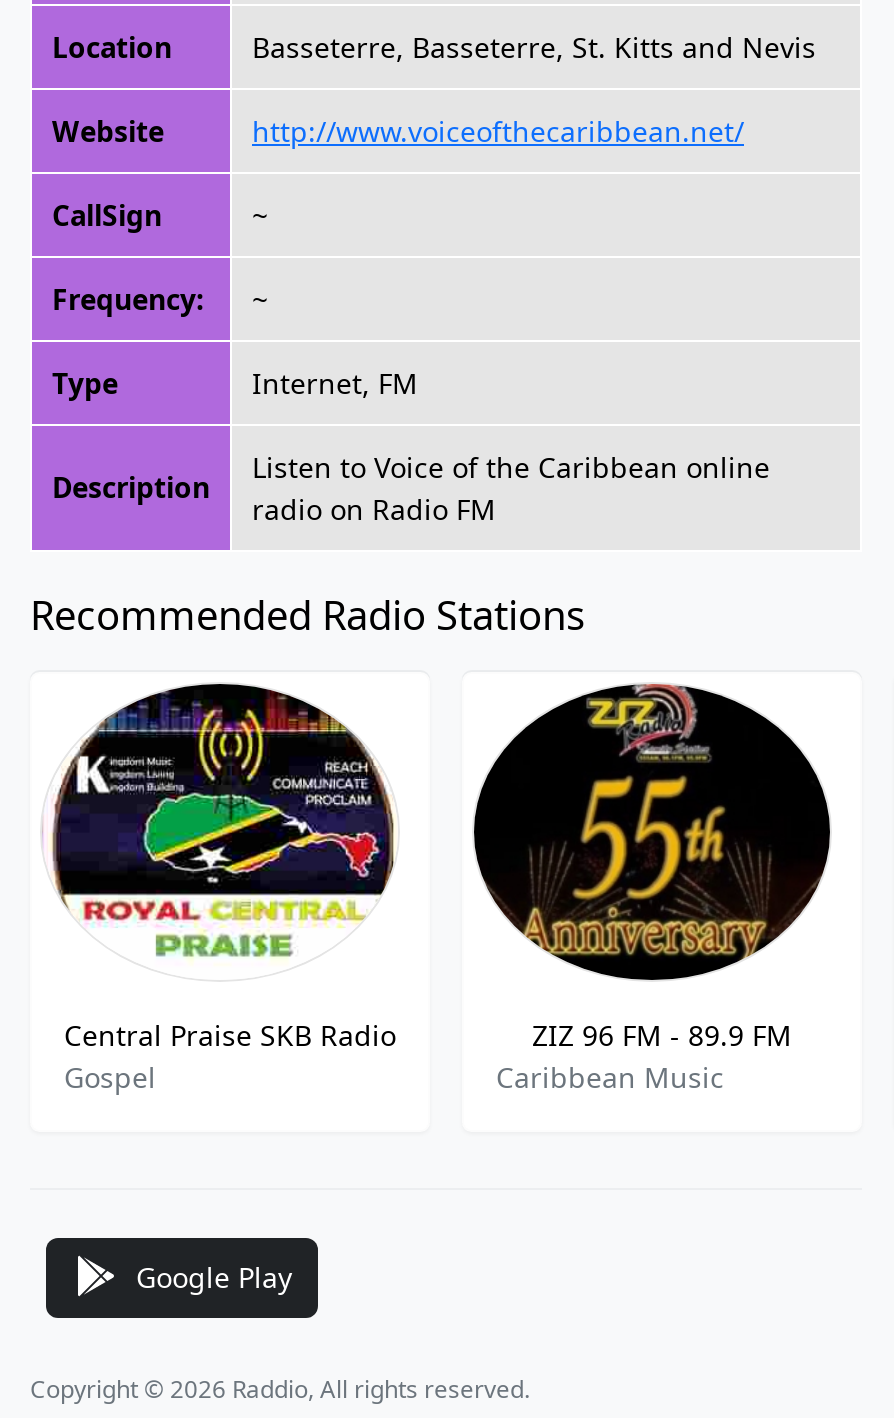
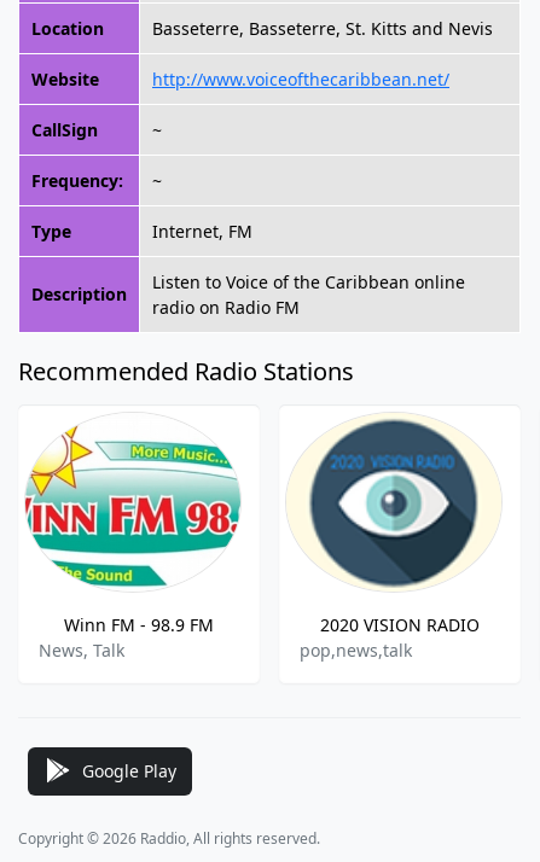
[42,682,398,1096] [image] | Central Praise SKB Radio | Gospel -> [24,413,242,662] [image] | Winn FM - 98.9 FM | News, Talk
[472,682,832,1096] [image] | ZIZ 96 FM - 89.9 FM | Caribbean Music -> [286,413,501,662] [image] | 2020 VISION RADIO | pop,news,talk

